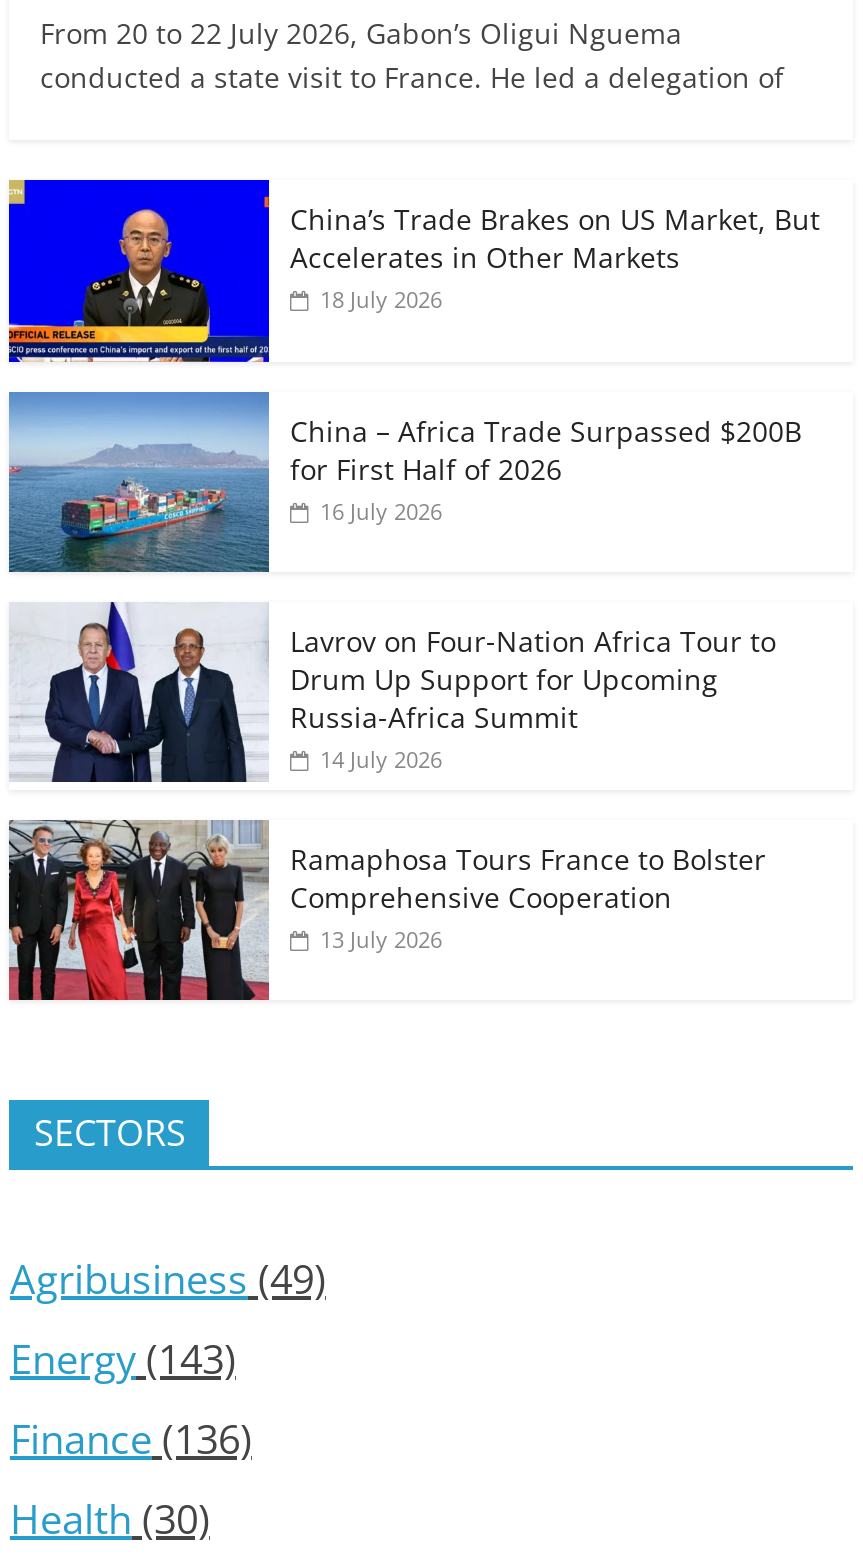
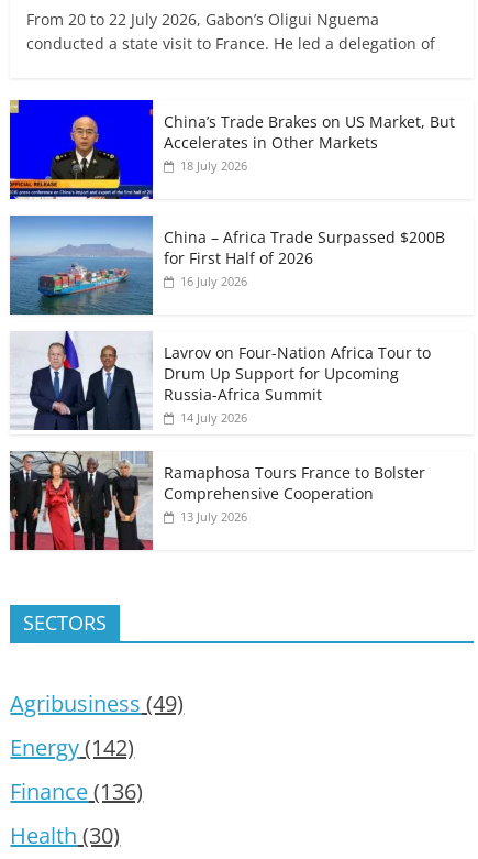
[10,1331,236,1385] Energy (143) -> [10,732,134,762] Energy (142)

